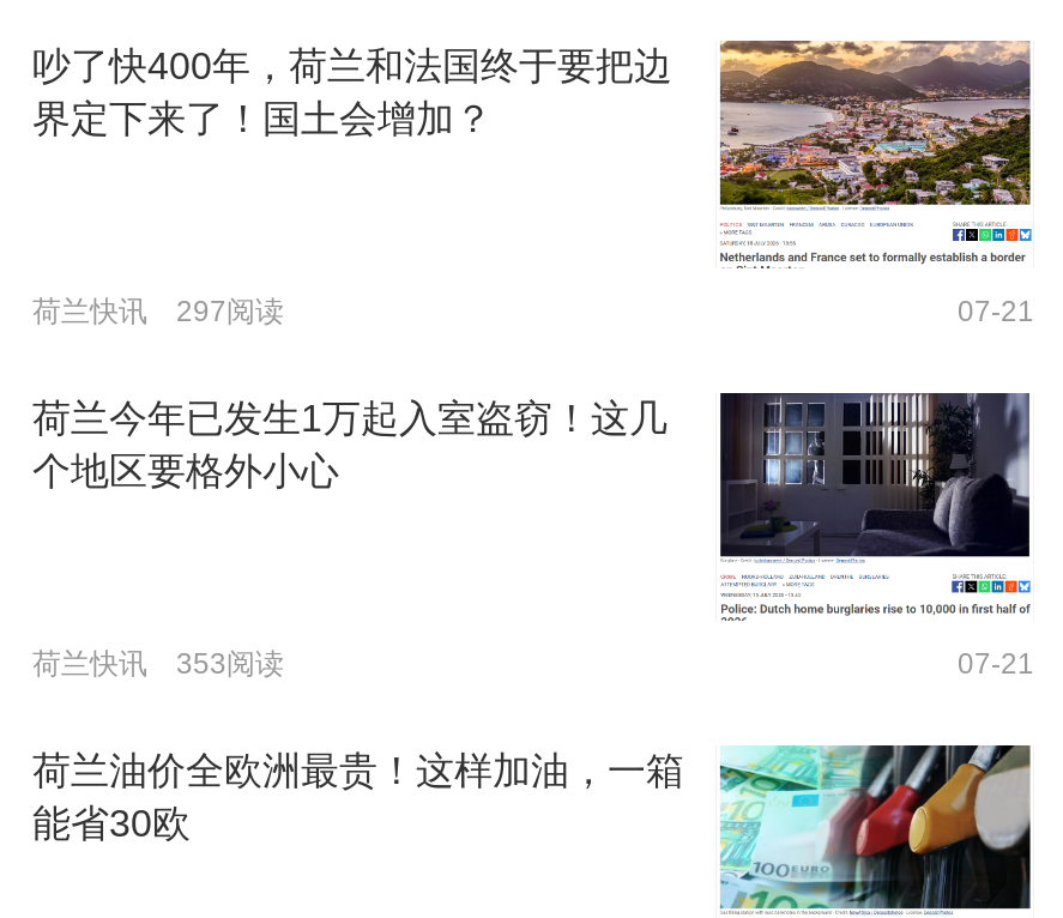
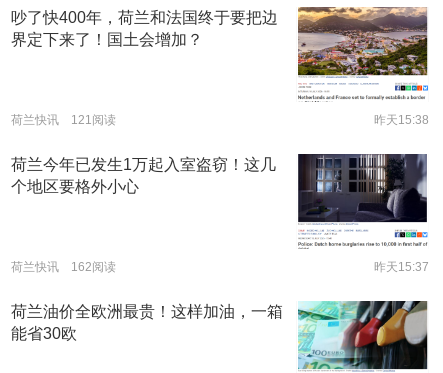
[32,295,1034,328] 荷兰快讯 297阅读 | 07-21 -> [11,113,429,127] 荷兰快讯 121阅读 | 昨天15:38
[32,647,1034,681] 荷兰快讯 353阅读 | 07-21 -> [11,260,429,274] 荷兰快讯 162阅读 | 昨天15:37

